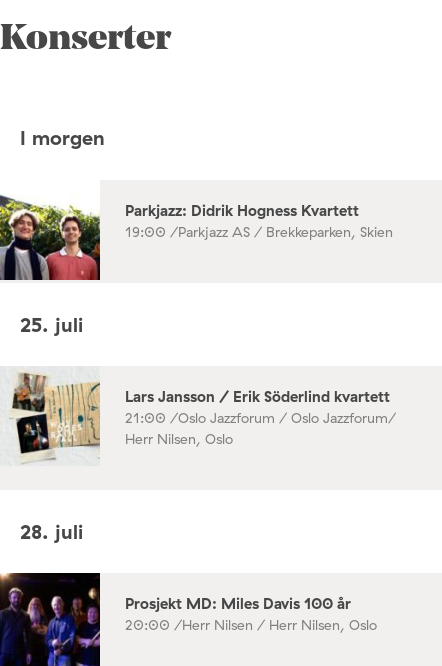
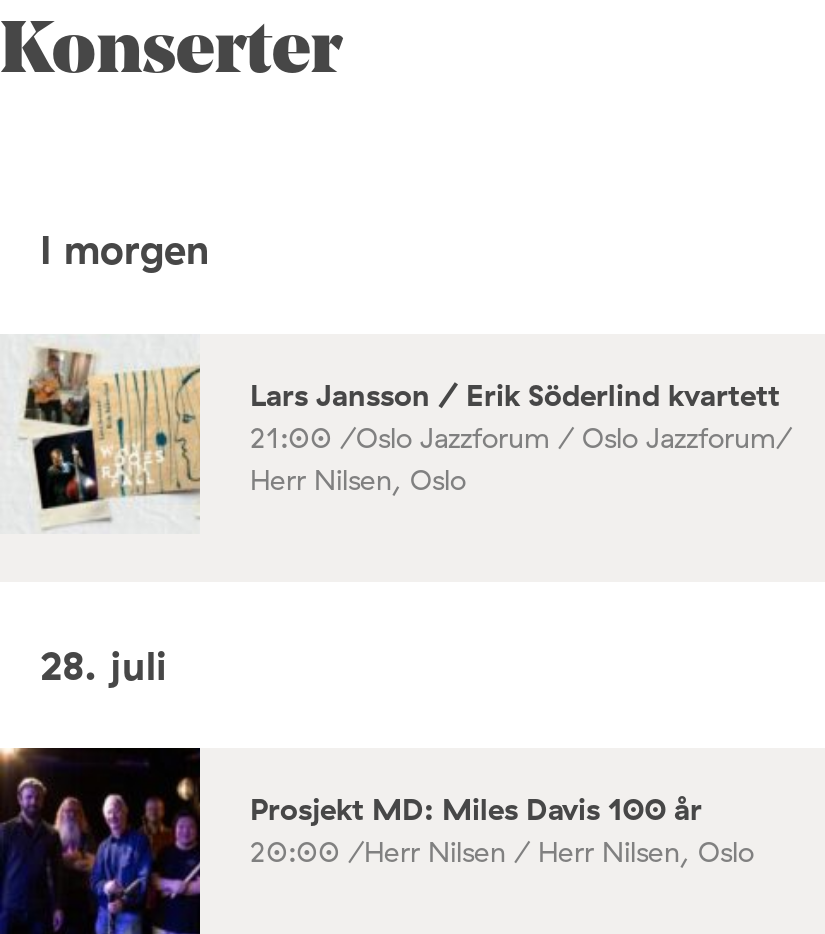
[3,195,393,281] [image] | Parkjazz: Didrik Hogness Kvartett | 19:00 /Parkjazz AS / Brekkeparken, Skien -> none
[20,311,83,336] 25. juli -> none

